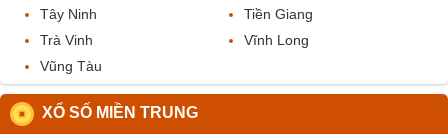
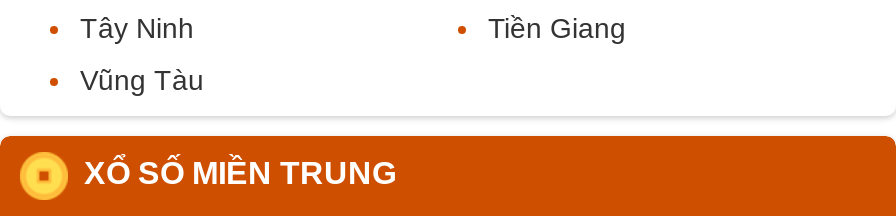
[40,32,309,48] Trà Vinh | Vĩnh Long -> none

